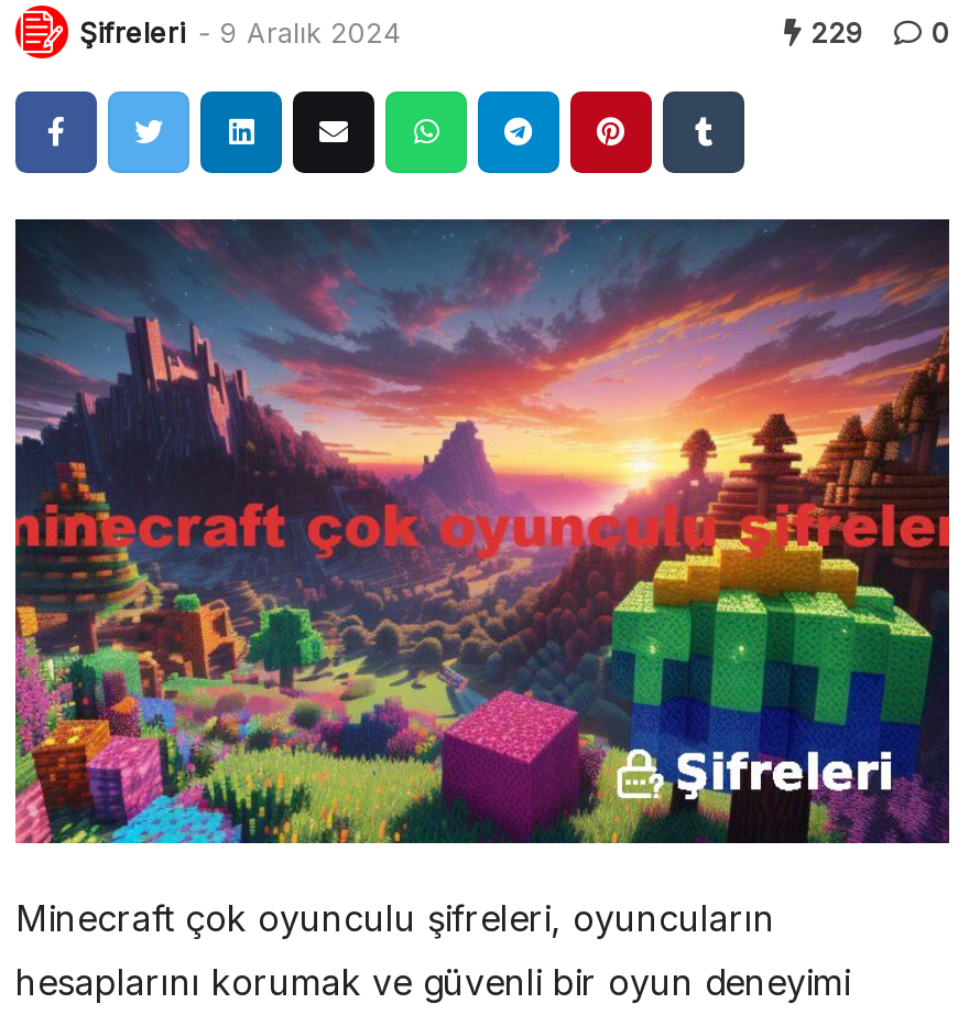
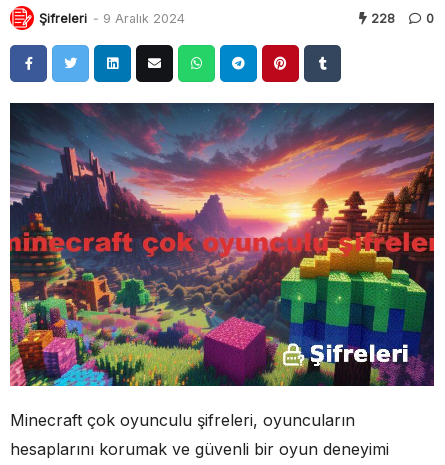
[802,15,949,48] 229 0 -> [367,10,434,25] 228 0

